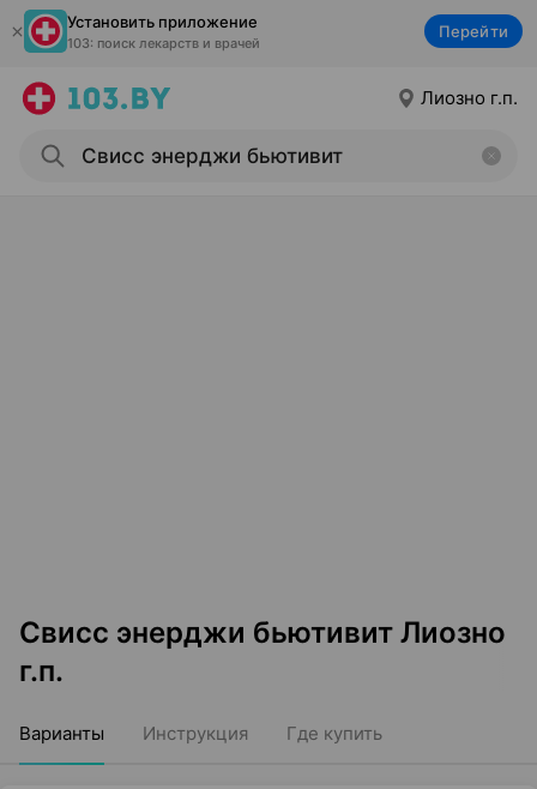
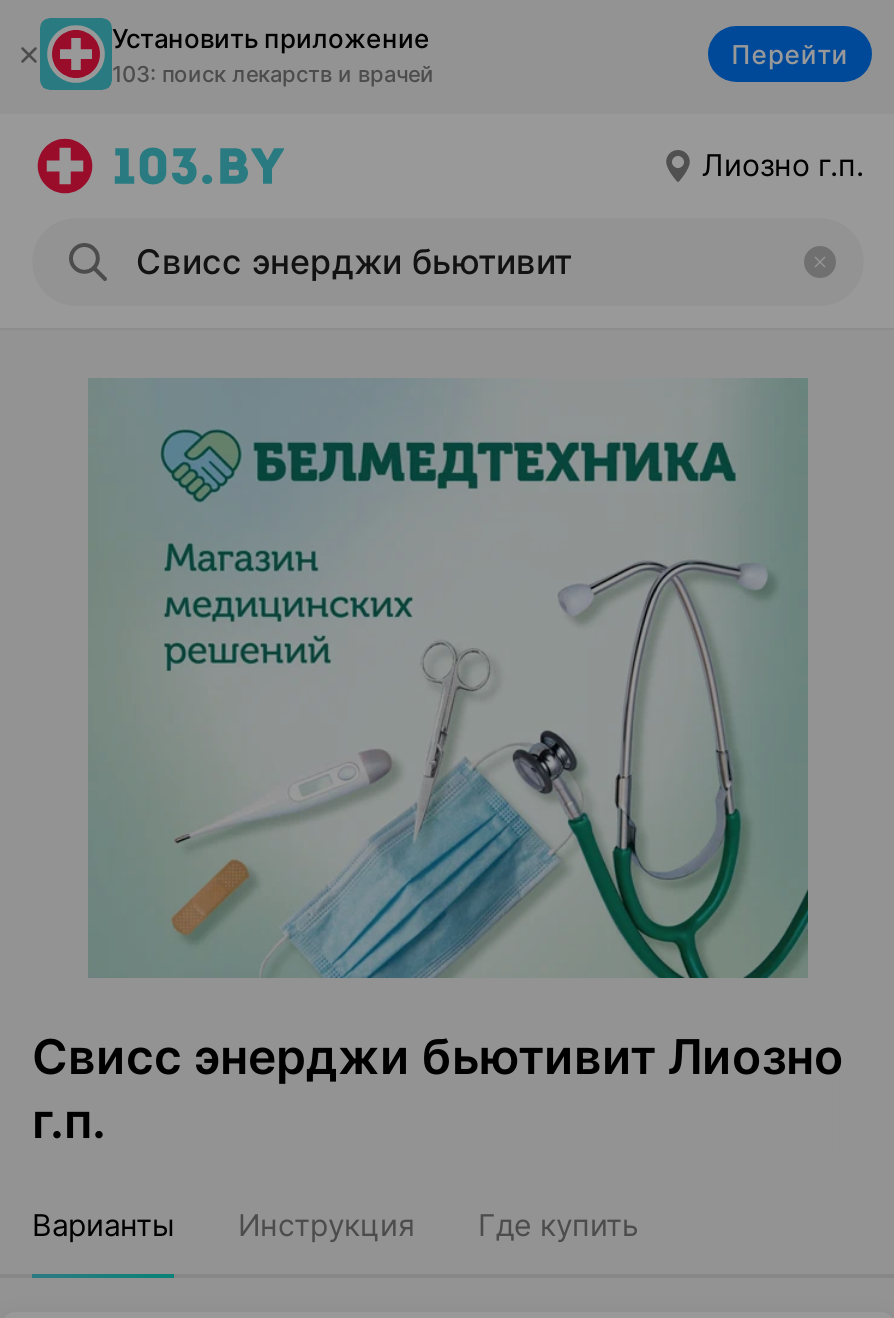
none -> [88,378,810,980] [image]

